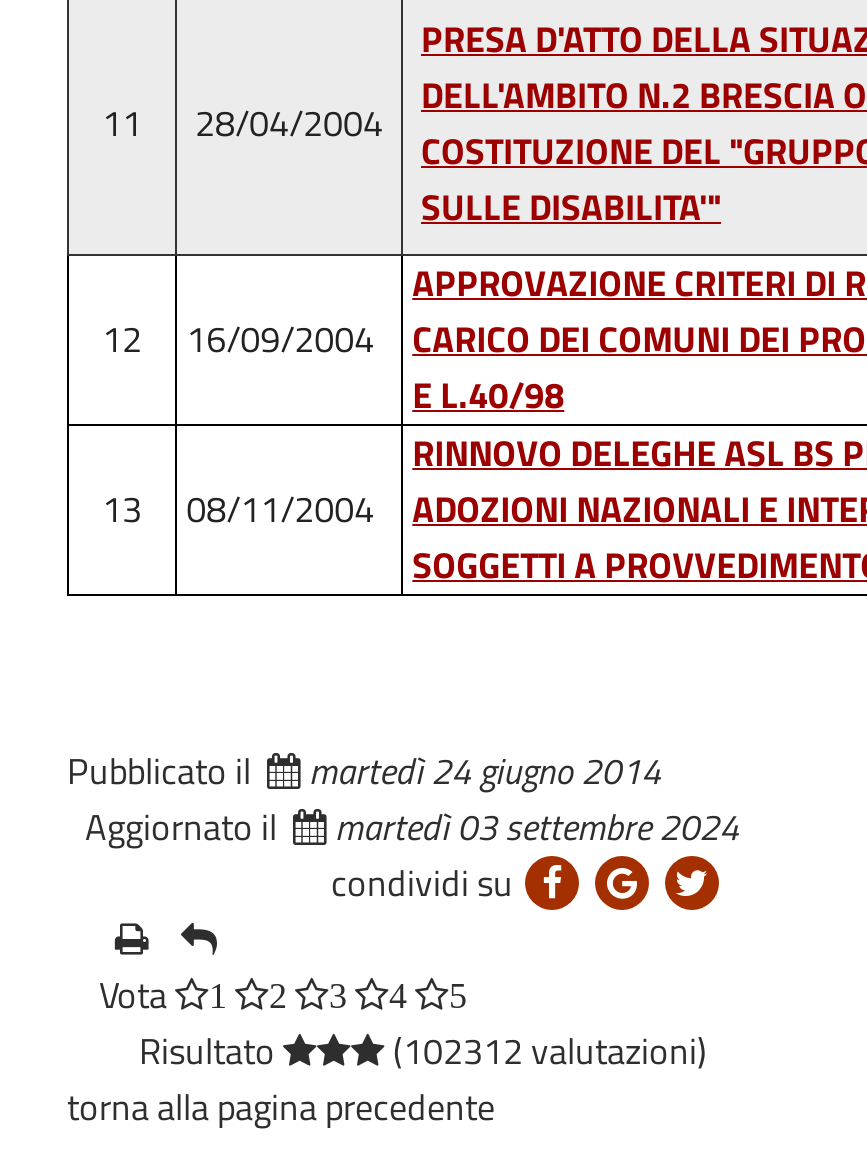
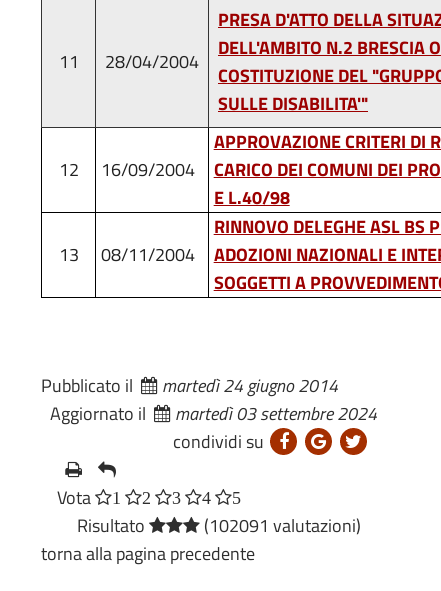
[139,1024,707,1078] Risultato (102312 valutazioni) -> [77,512,361,539] Risultato (102091 valutazioni)

